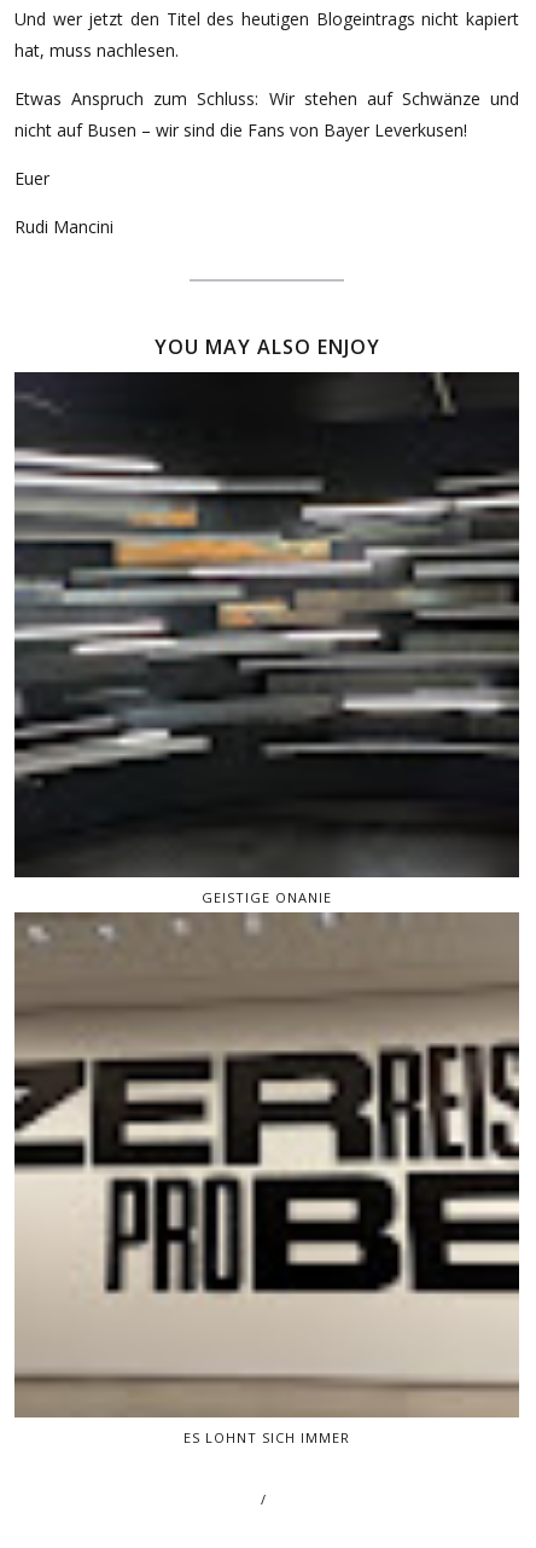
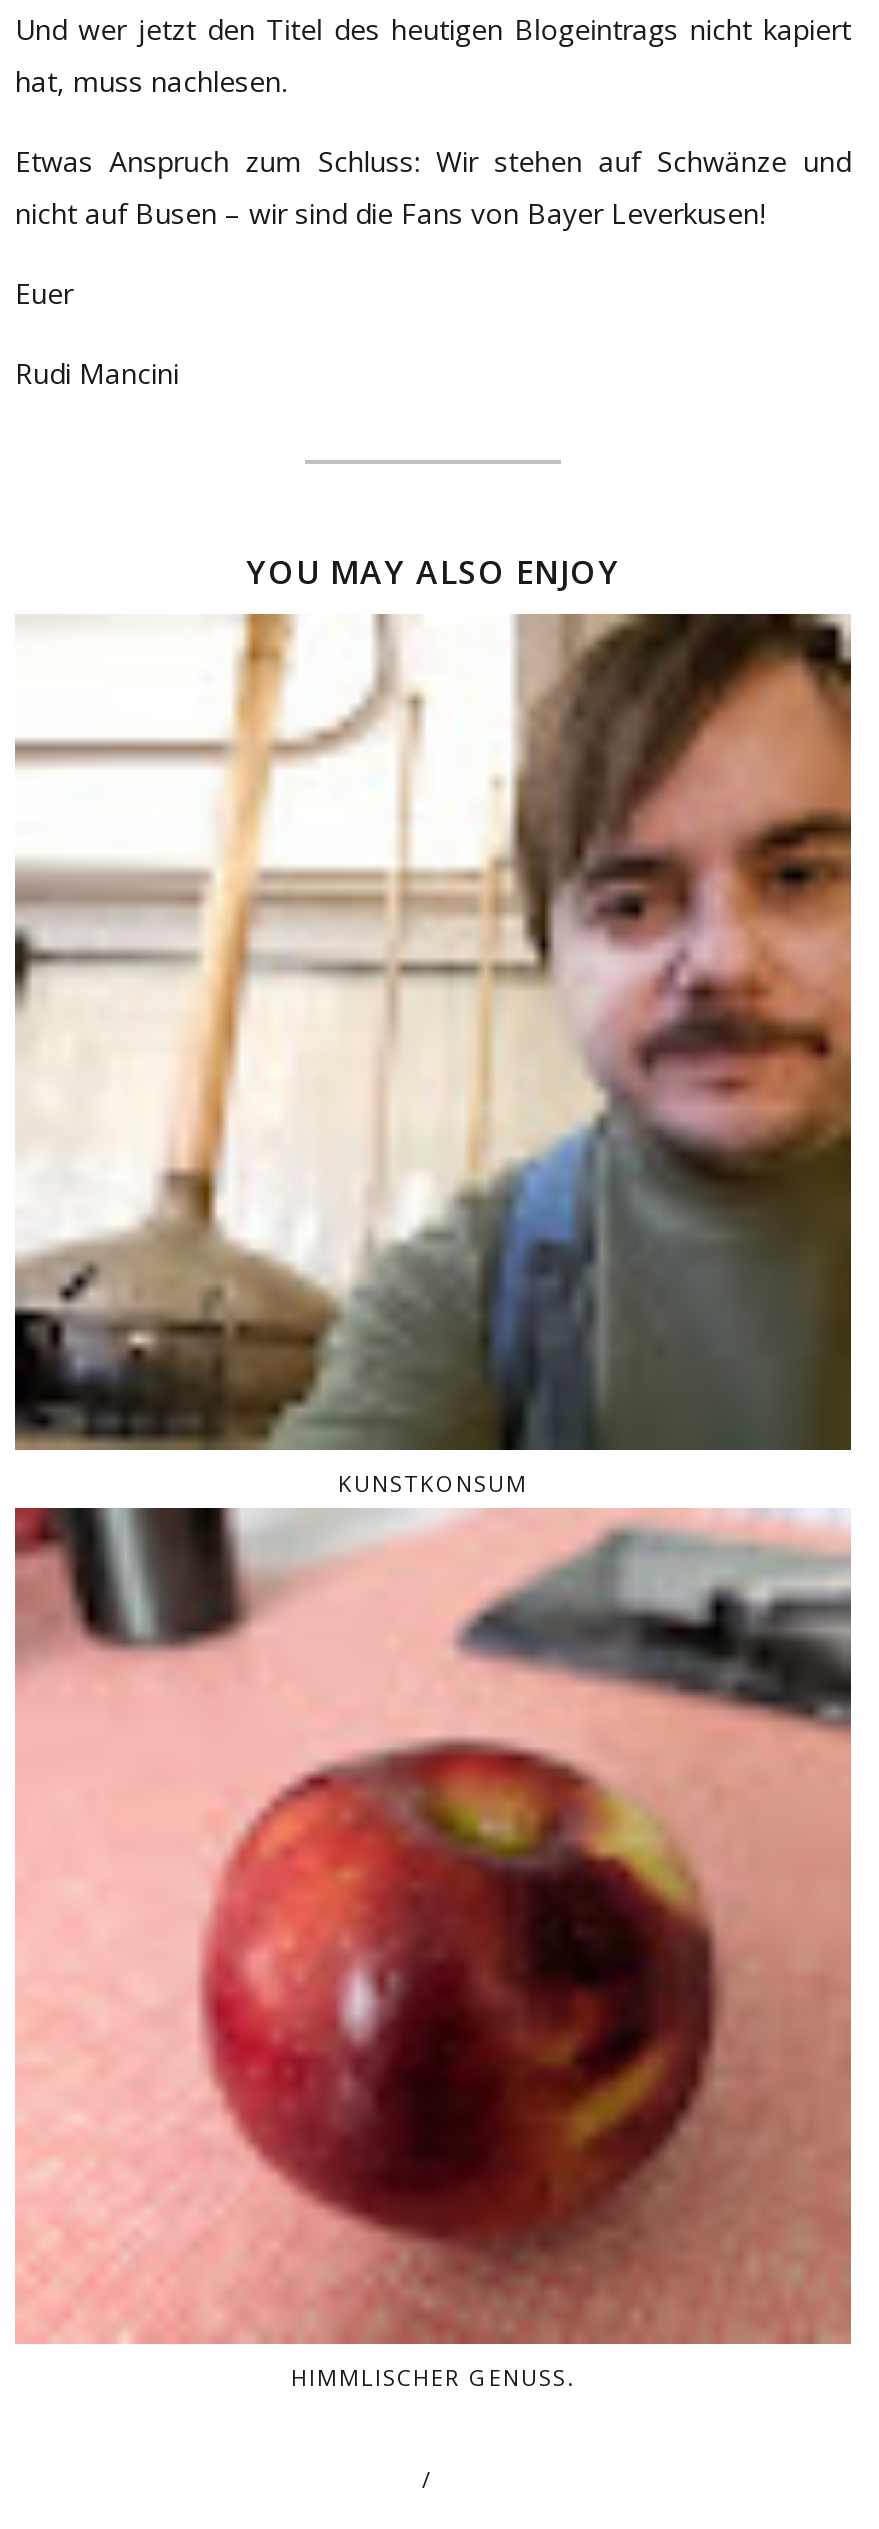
[13,371,520,906] [image] | GEISTIGE ONANIE -> [13,612,853,1497] [image] | KUNSTKONSUM
[13,911,520,1447] [image] | ES LOHNT SICH IMMER -> [15,1506,853,2392] [image] | HIMMLISCHER GENUSS.

